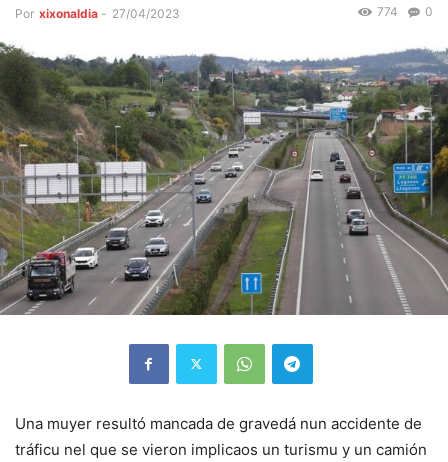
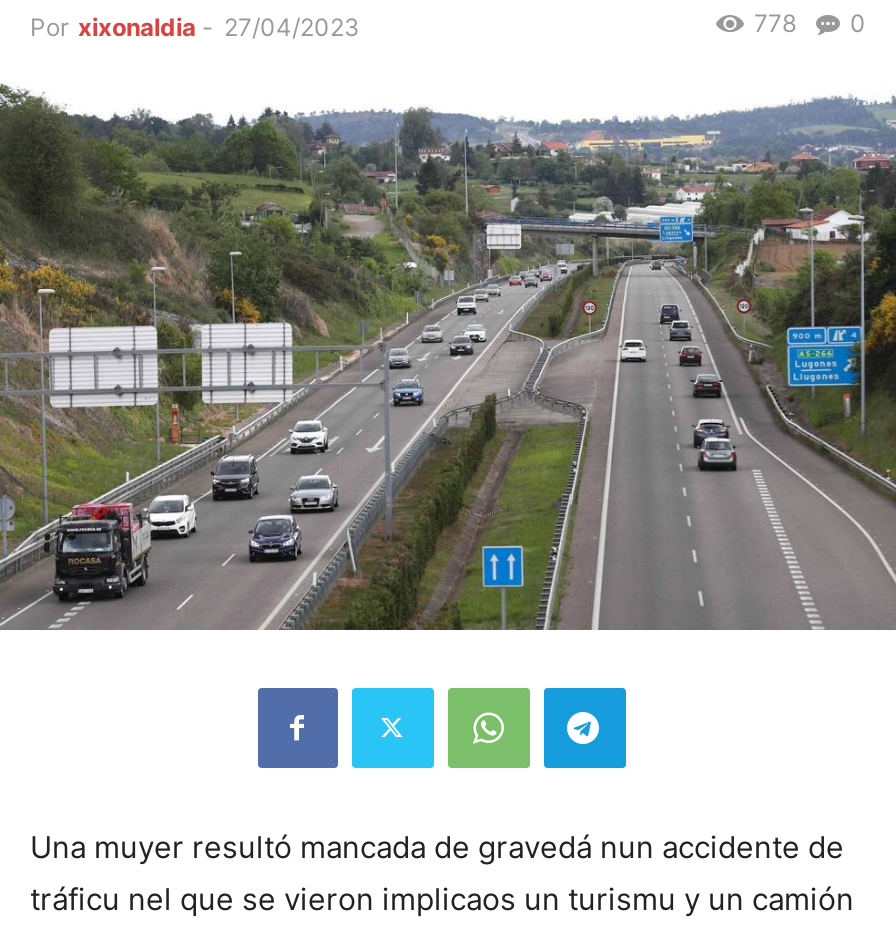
[377,4,433,19] 774 0 -> [754,8,866,38] 778 0

